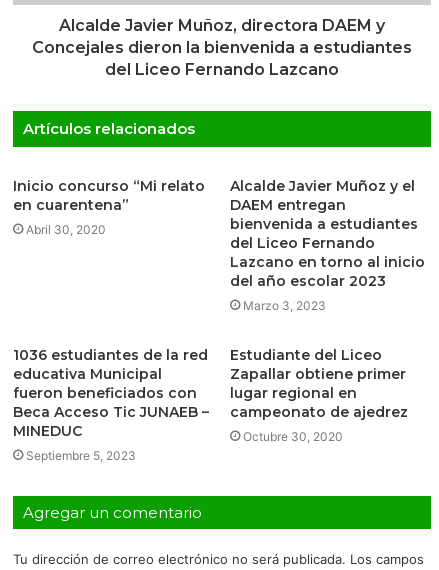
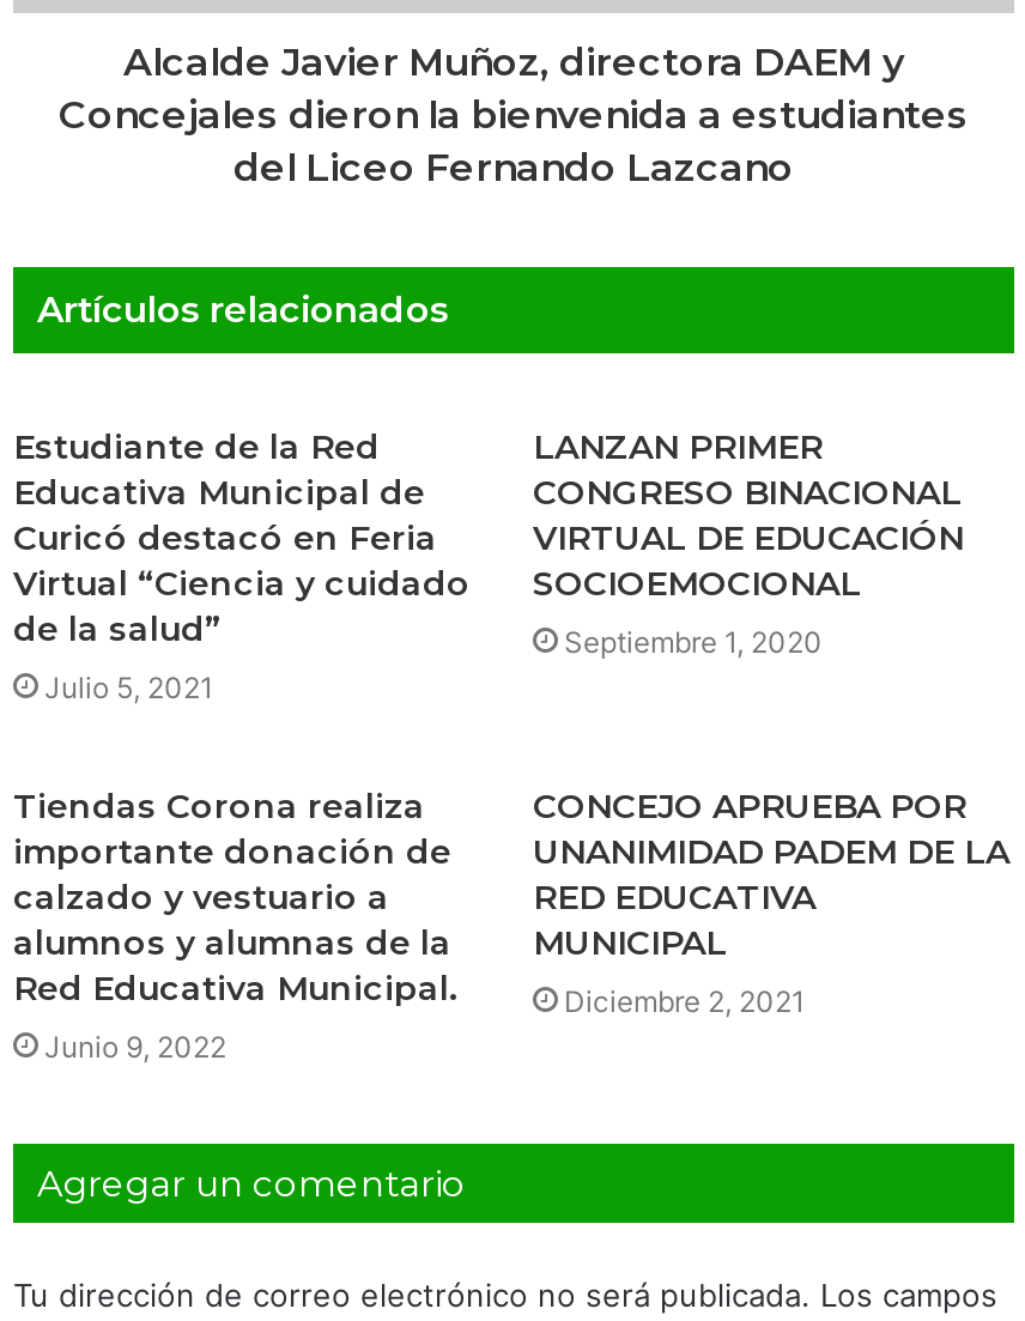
[13,177,205,237] Inicio concurso “Mi relato | en cuarentena” | Abril 30, 2020 -> [13,425,471,705] Estudiante de la Red | Educativa Municipal de | Curicó destacó en Feria | Virtual “Ciencia y cuidado | de la salud” | Julio 5, 2021
[230,177,425,313] Alcalde Javier Muñoz y el | DAEM entregan | bienvenida a estudiantes | del Liceo Fernando | Lazcano en torno al inicio | del año escolar 2023 | Marzo 3, 2023 -> [533,425,964,660] LANZAN PRIMER | CONGRESO BINACIONAL | VIRTUAL DE EDUCACIÓN | SOCIOEMOCIONAL | Septiembre 1, 2020
[13,346,209,463] 1036 estudiantes de la red | educativa Municipal | fueron beneficiados con | Beca Acceso Tic JUNAEB – | MINEDUC | Septiembre 5, 2023 -> [13,784,456,1065] Tiendas Corona realiza | importante donación de | calzado y vestuario a | alumnos y alumnas de la | Red Educativa Municipal. | Junio 9, 2022
[230,346,408,444] Estudiante del Liceo | Zapallar obtiene primer | lugar regional en | campeonato de ajedrez | Octubre 30, 2020 -> [533,784,1009,1019] CONCEJO APRUEBA POR | UNANIMIDAD PADEM DE LA | RED EDUCATIVA | MUNICIPAL | Diciembre 2, 2021

